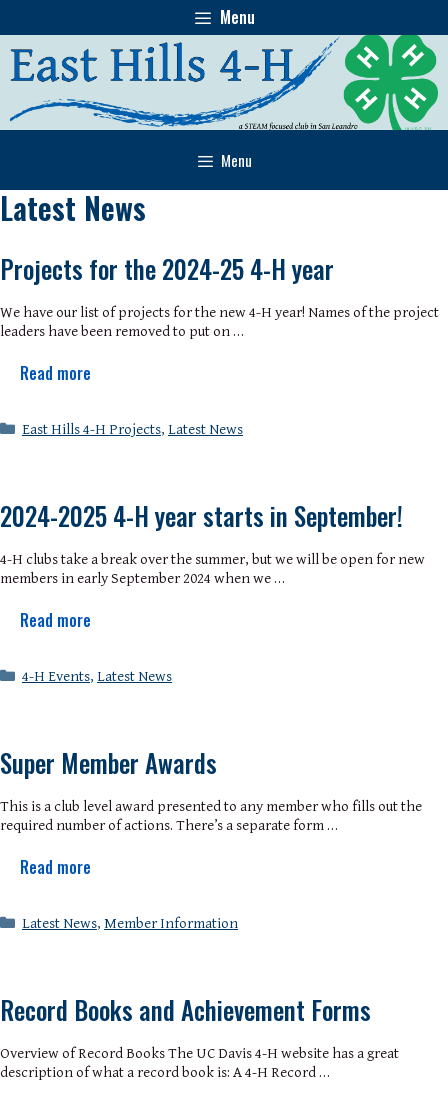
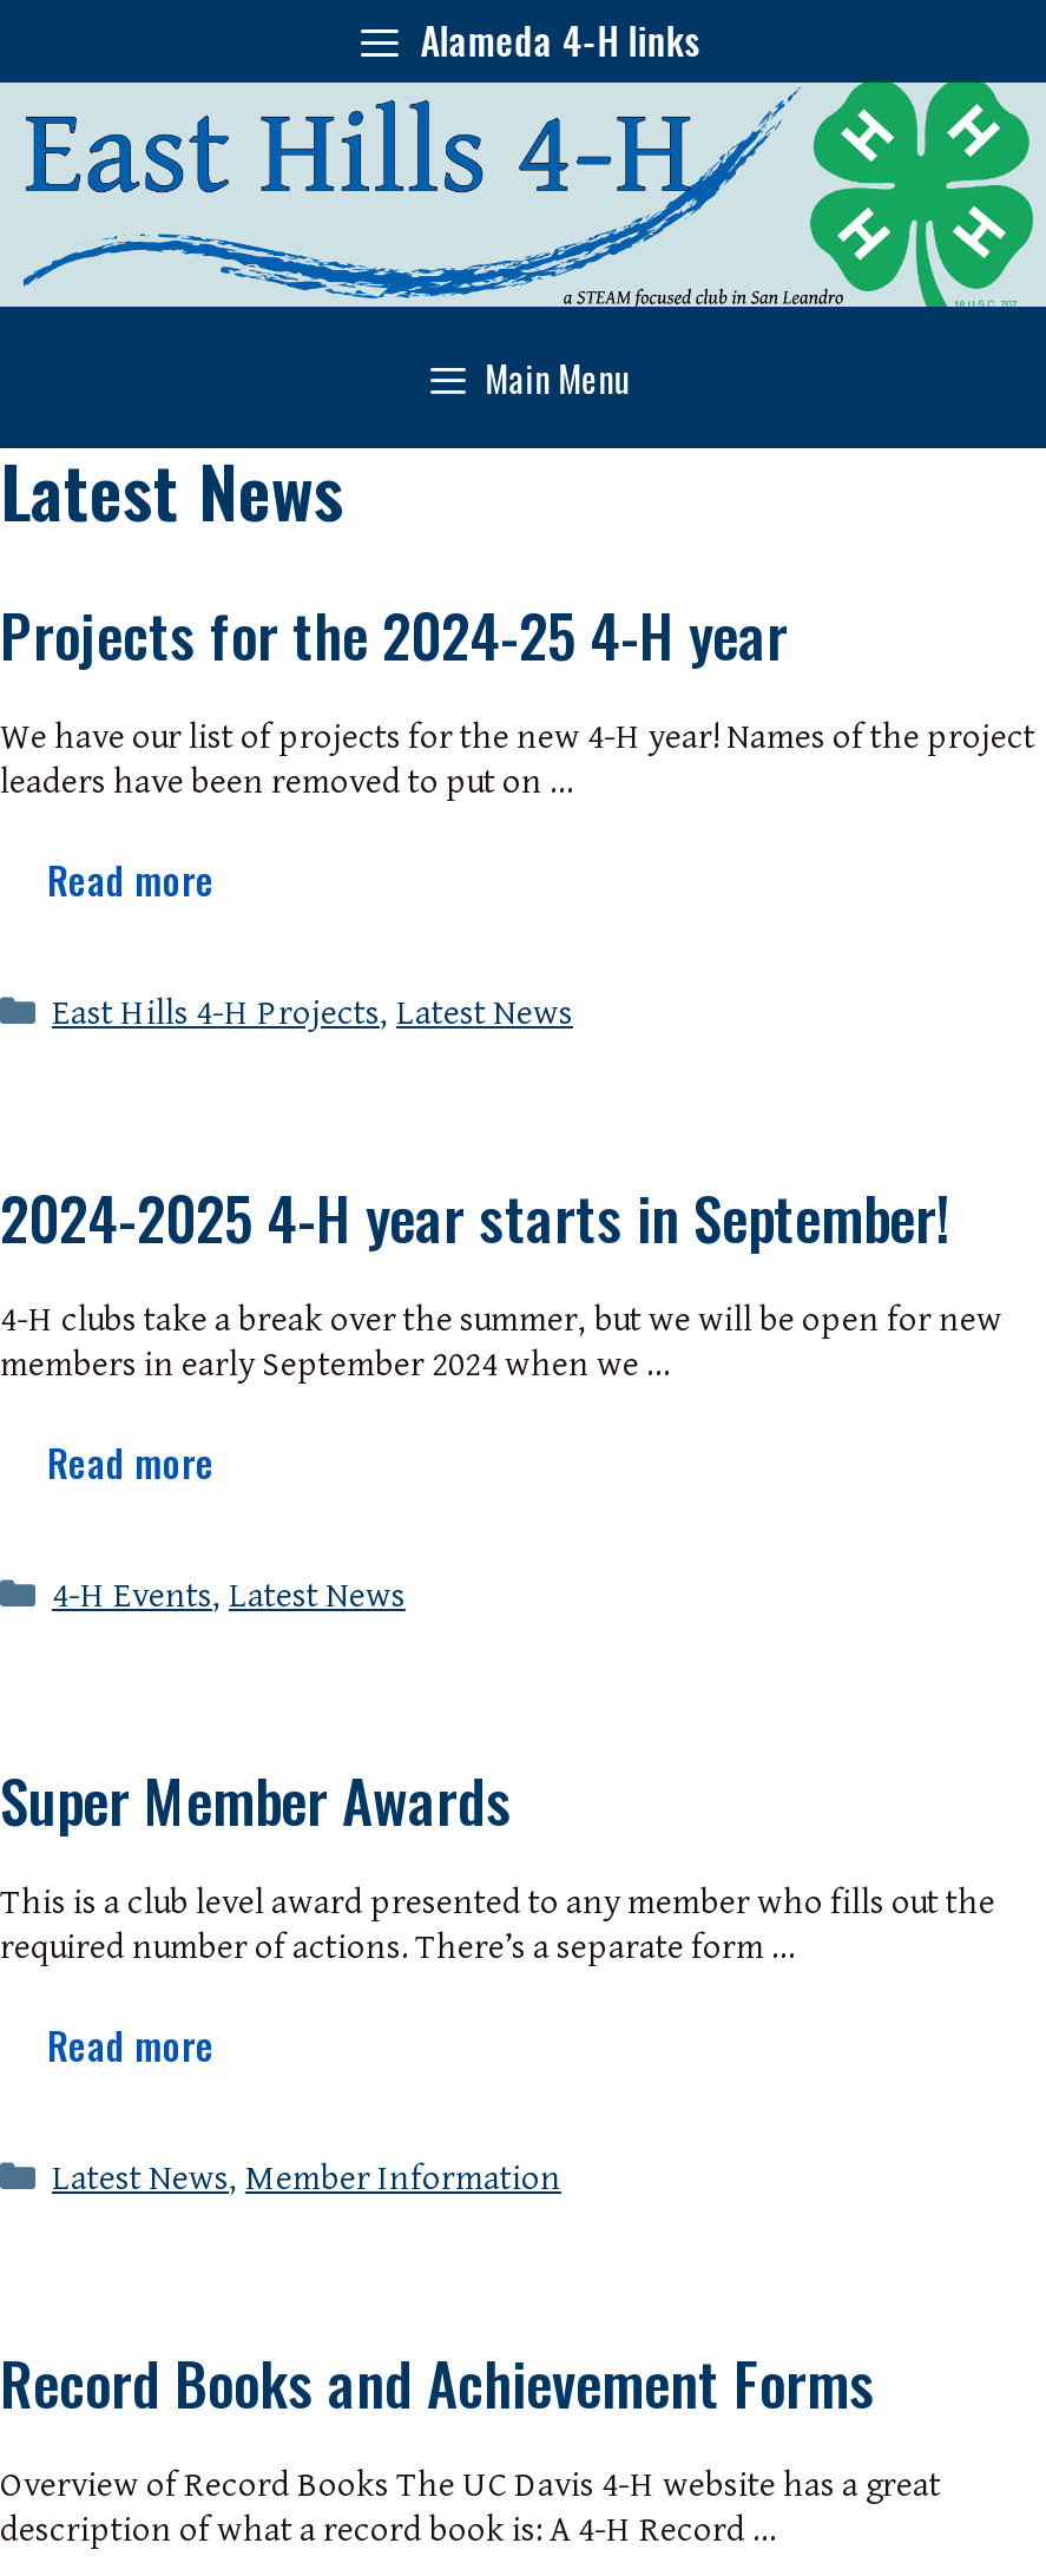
[220,5,255,29] Menu -> [421,12,701,68] Alameda 4-H links
[221,149,252,171] Menu -> [485,351,631,403] Main Menu

